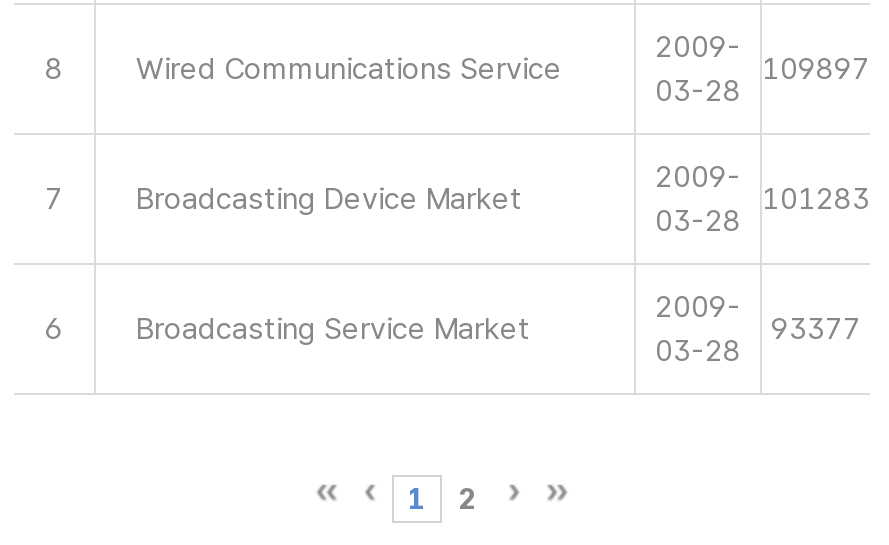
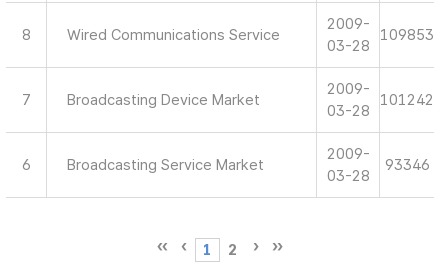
[762,51,870,87] 109897 -> [380,26,434,44] 109853
[762,181,870,217] 101283 -> [380,91,434,109] 101242
[771,311,861,347] 93377 -> [384,156,429,174] 93346

